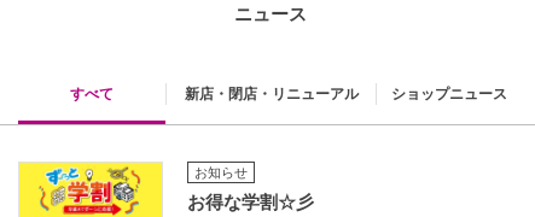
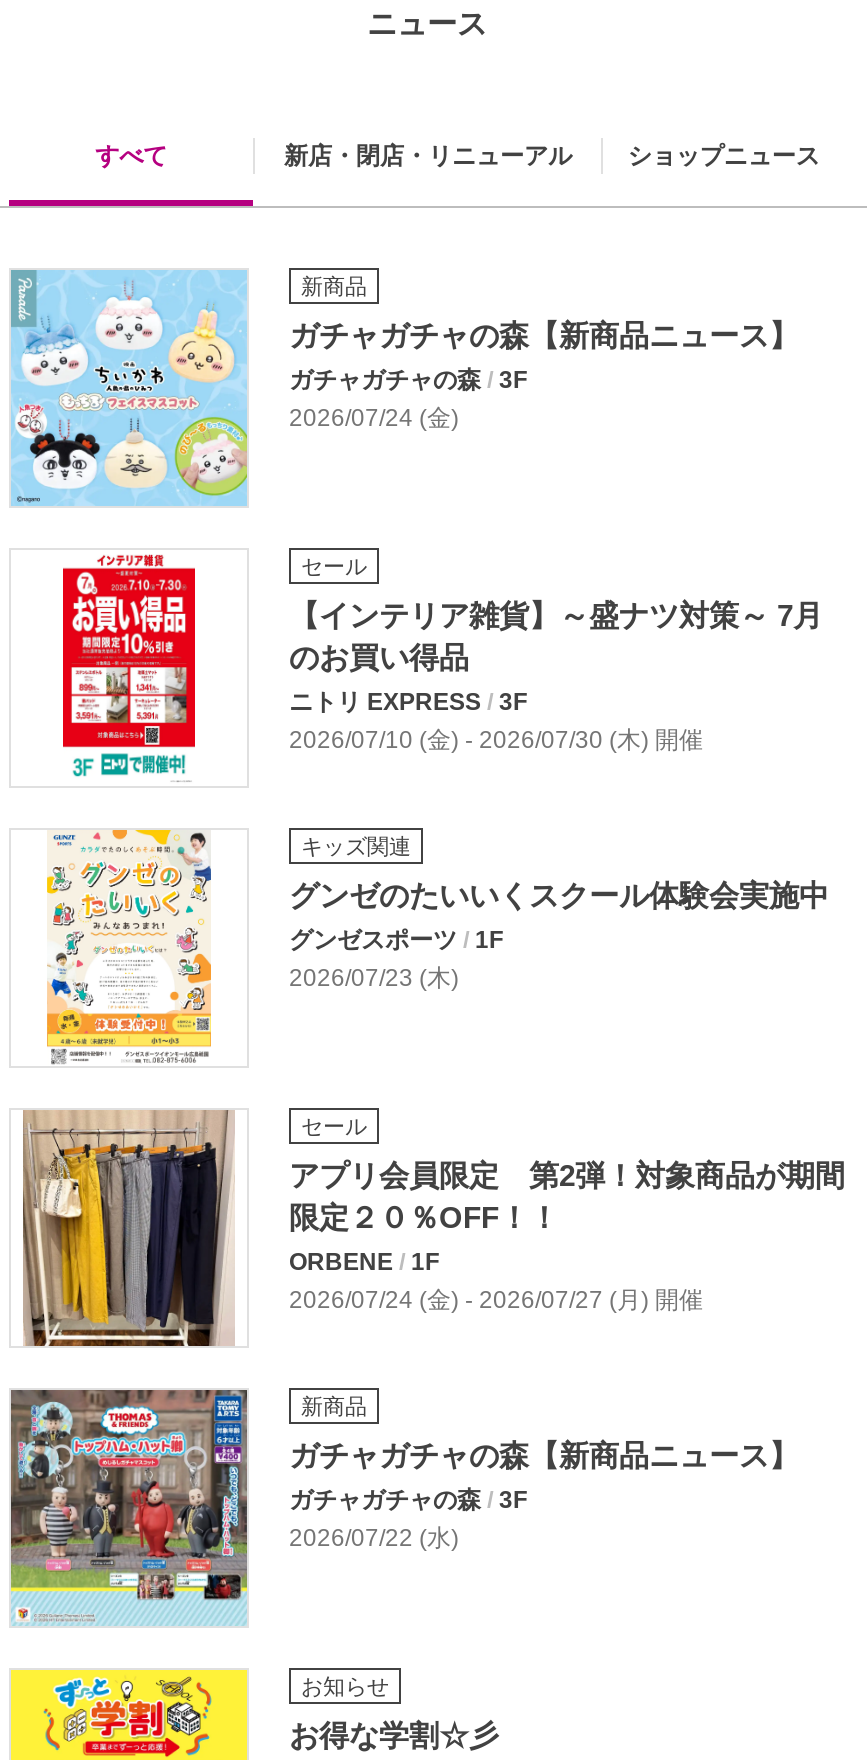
none -> [9,268,799,508] [image] | 新商品 | ガチャガチャの森【新商品ニュース】 | ガチャガチャの森 / 3F | 2026/07/24 (金)
none -> [9,1388,799,1628] [image] | 新商品 | ガチャガチャの森【新商品ニュース】 | ガチャガチャの森 / 3F | 2026/07/22 (水)
none -> [21,1108,845,1348] [image] | セール | アプリ会員限定 第2弾！対象商品が期間 | 限定２０％OFF！！ | ORBENE / 1F | 2026/07/24 (金) - 2026/07/27 (月) 開催
none -> [45,828,829,1066] [image] | キッズ関連 | グンゼのたいいくスクール体験会実施中 | グンゼスポーツ / 1F | 2026/07/23 (木)
none -> [61,552,197,778] [image]
none -> [289,554,823,754] セール | 【インテリア雑貨】～盛ナツ対策～ 7月 | のお買い得品 | ニトリ EXPRESS / 3F | 2026/07/10 (金) - 2026/07/30 (木) 開催

